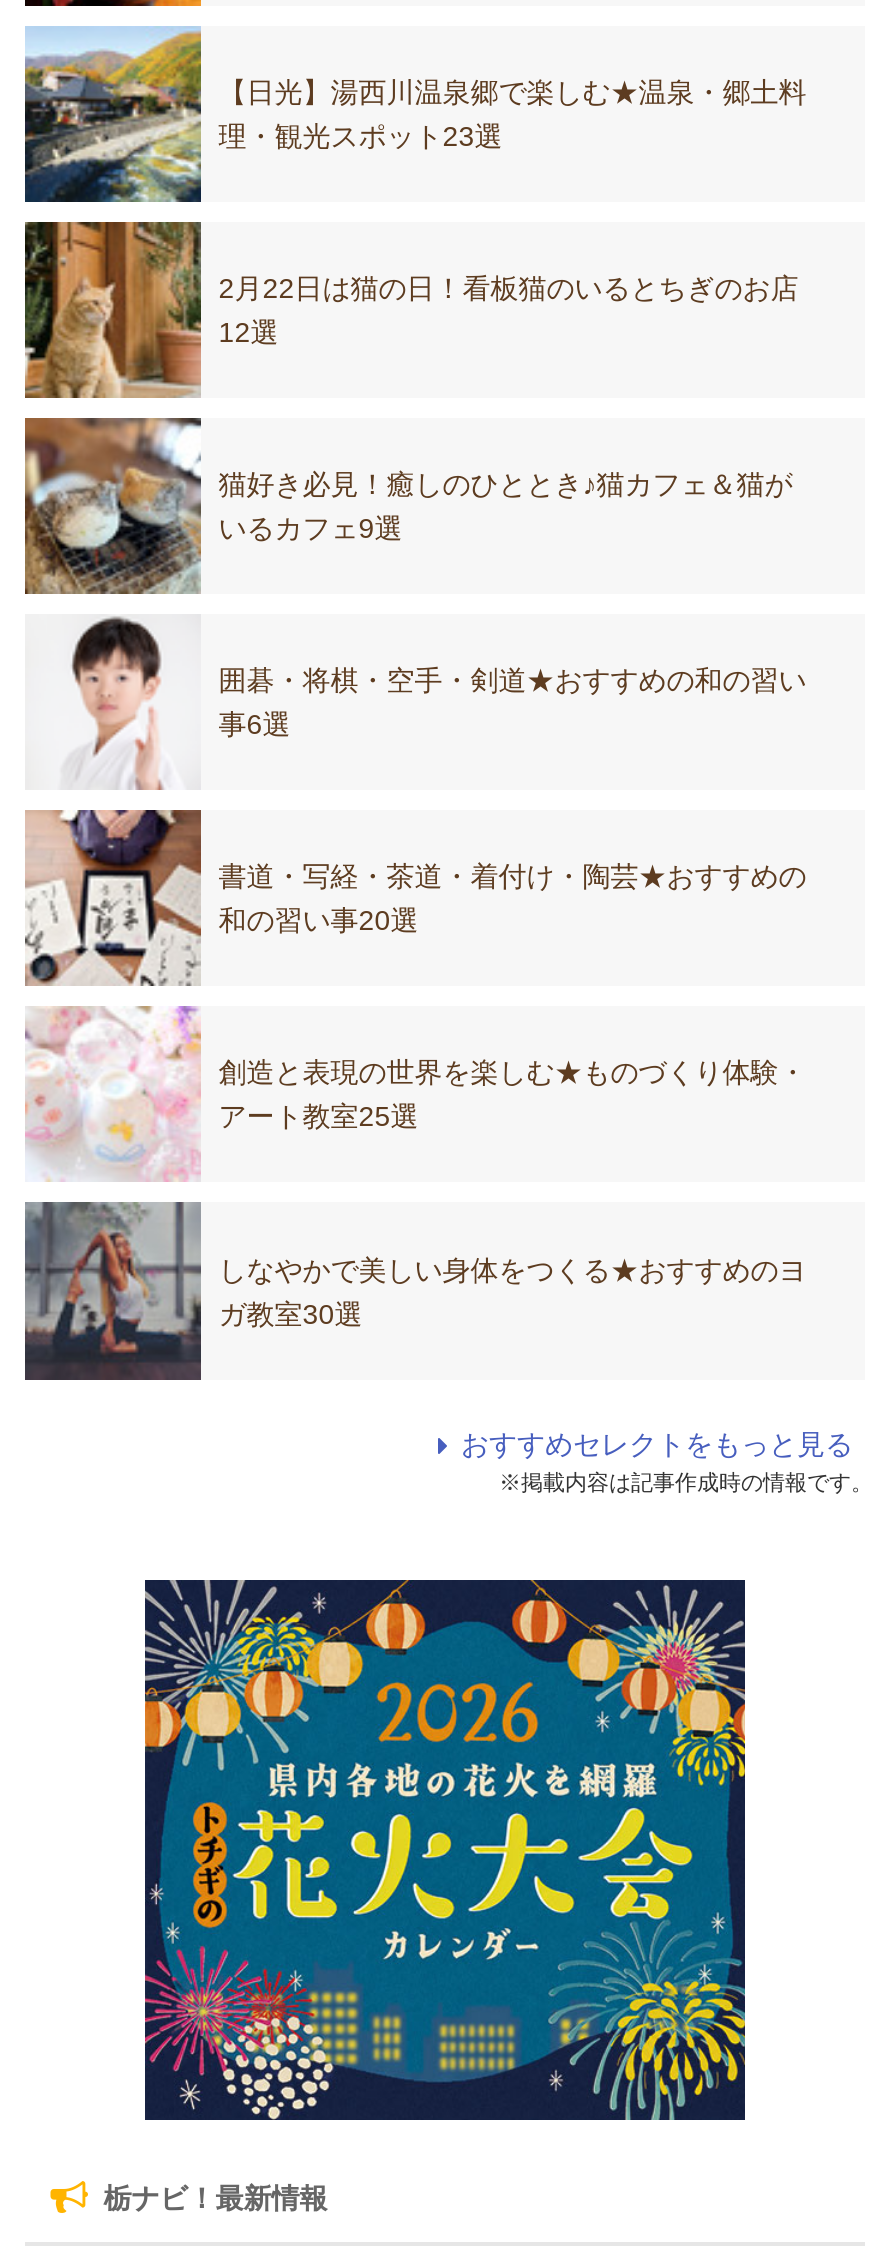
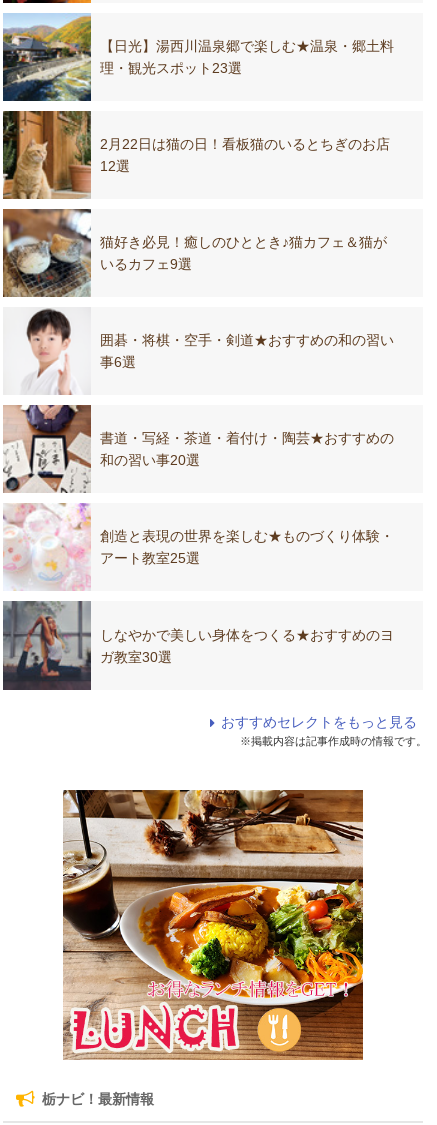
[143,1578,747,2122] [image] -> [62,789,364,1061] [image]

